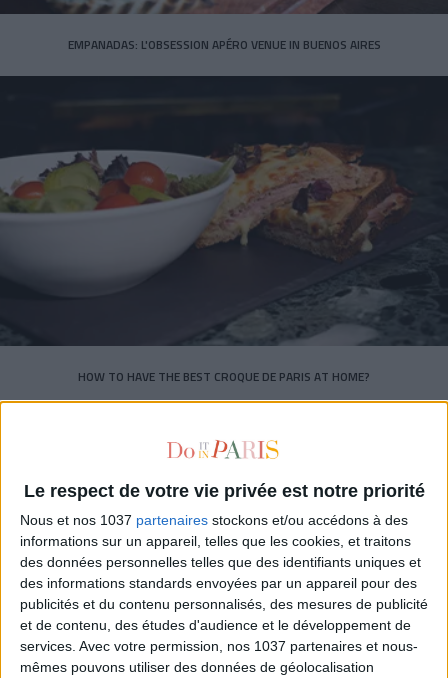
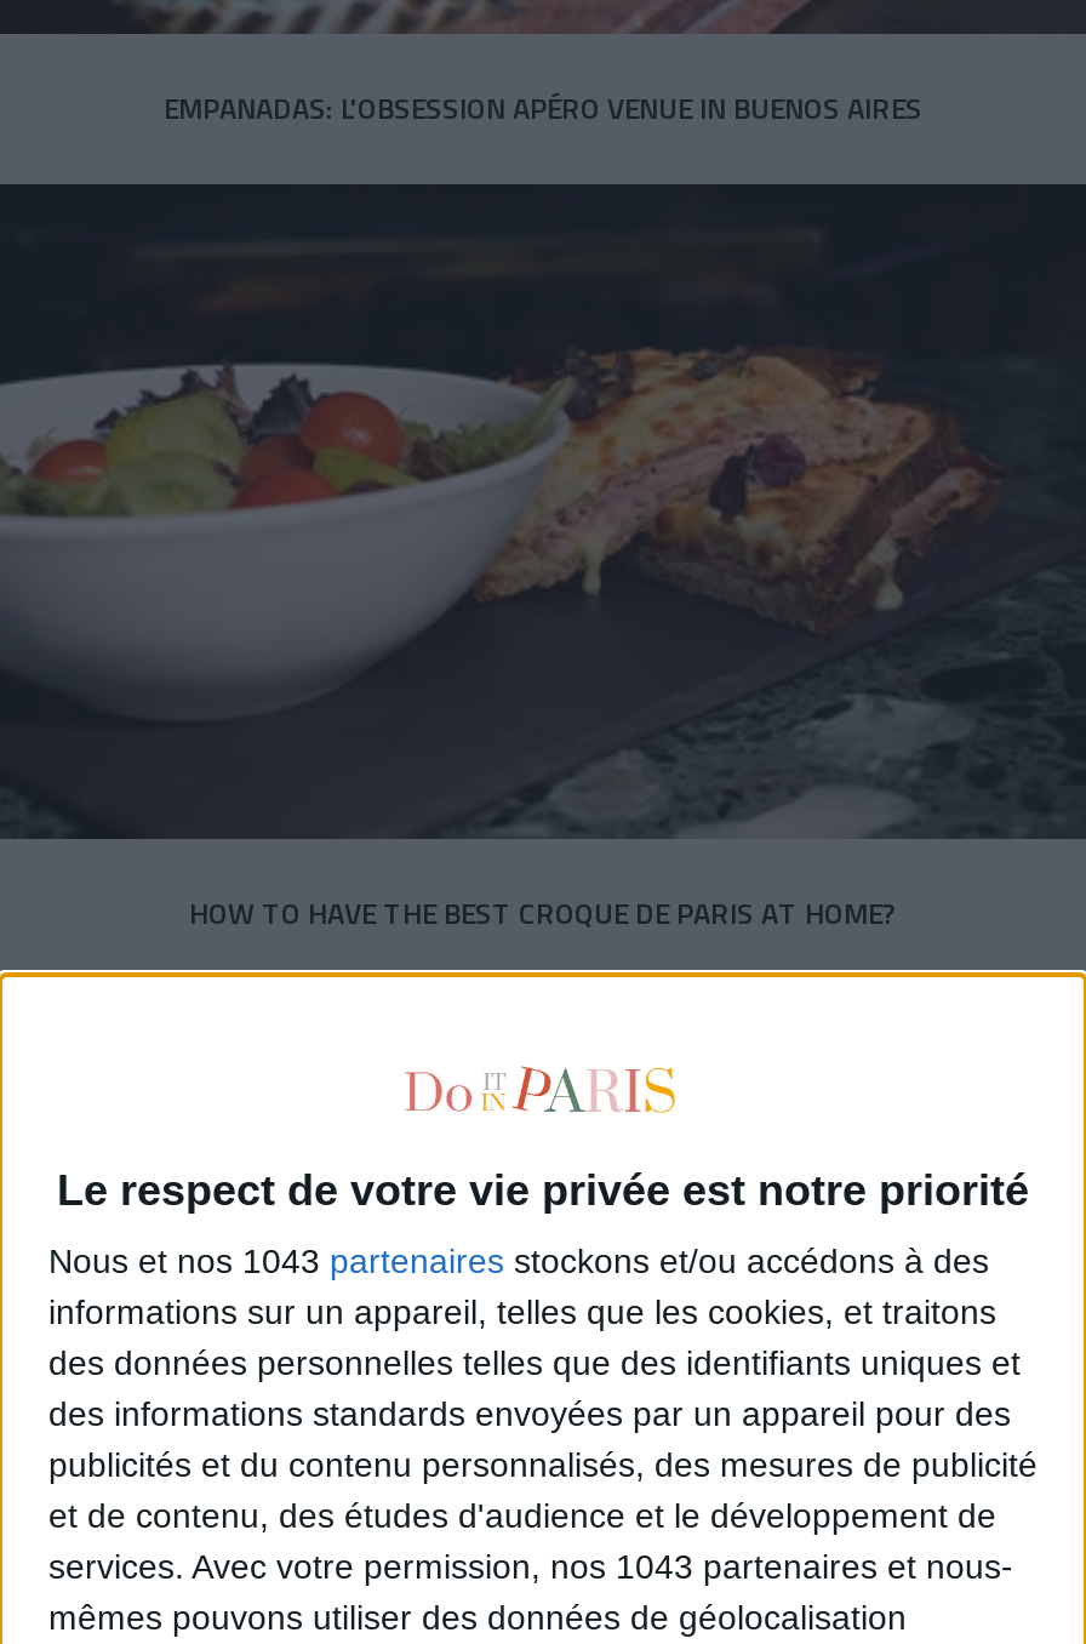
[20,512,408,528] Nous et nos 1037 partenaires stockons et/ou accédons à des -> [48,1243,989,1281] Nous et nos 1043 partenaires stockons et/ou accédons à des
[20,638,418,654] services. Avec votre permission, nos 1037 partenaires et nous- -> [48,1548,1013,1587] services. Avec votre permission, nos 1043 partenaires et nous-

